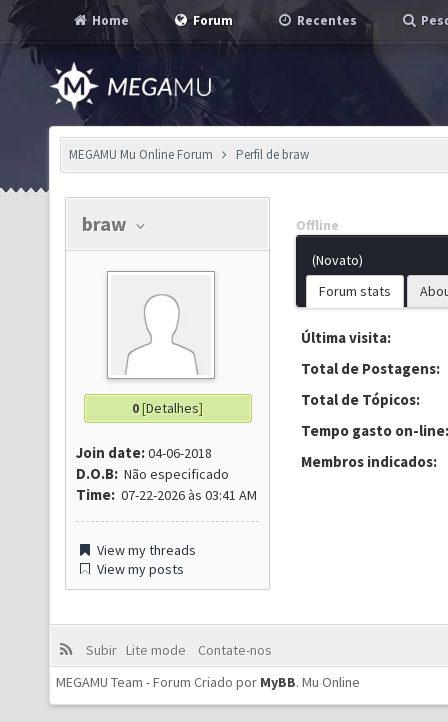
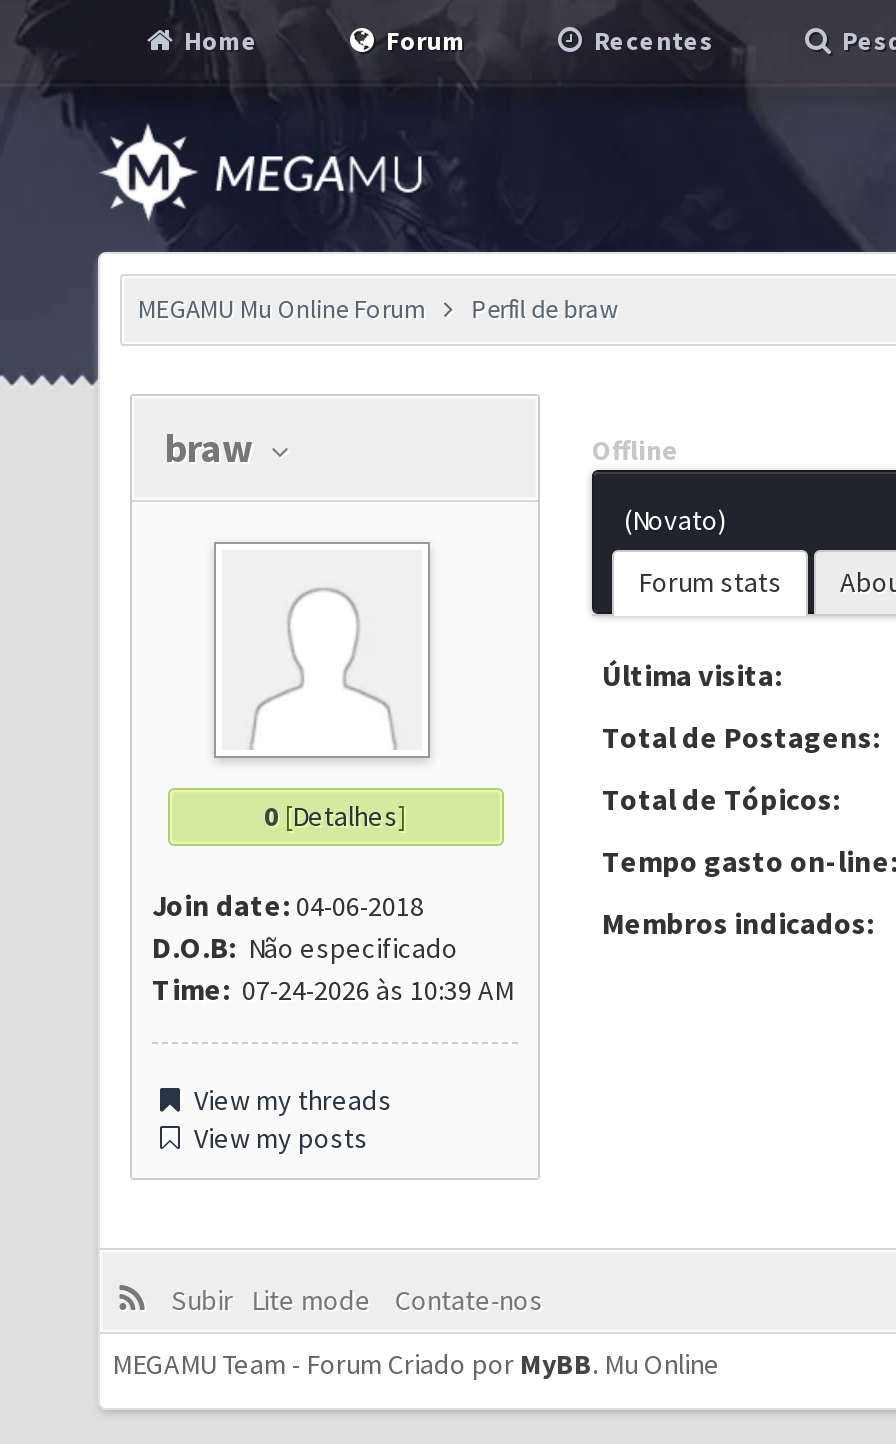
[76,485,257,504] Time: 07-22-2026 às 03:41 AM -> [152,970,514,1008] Time: 07-24-2026 às 10:39 AM

